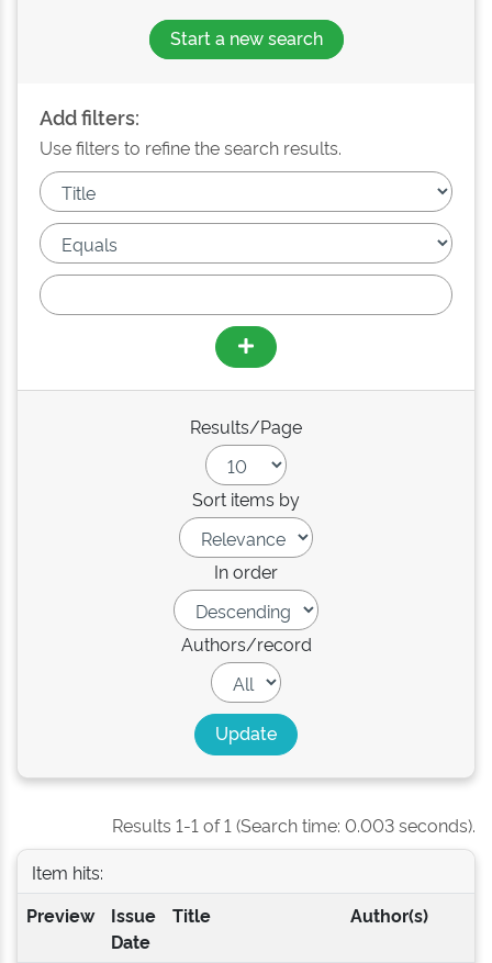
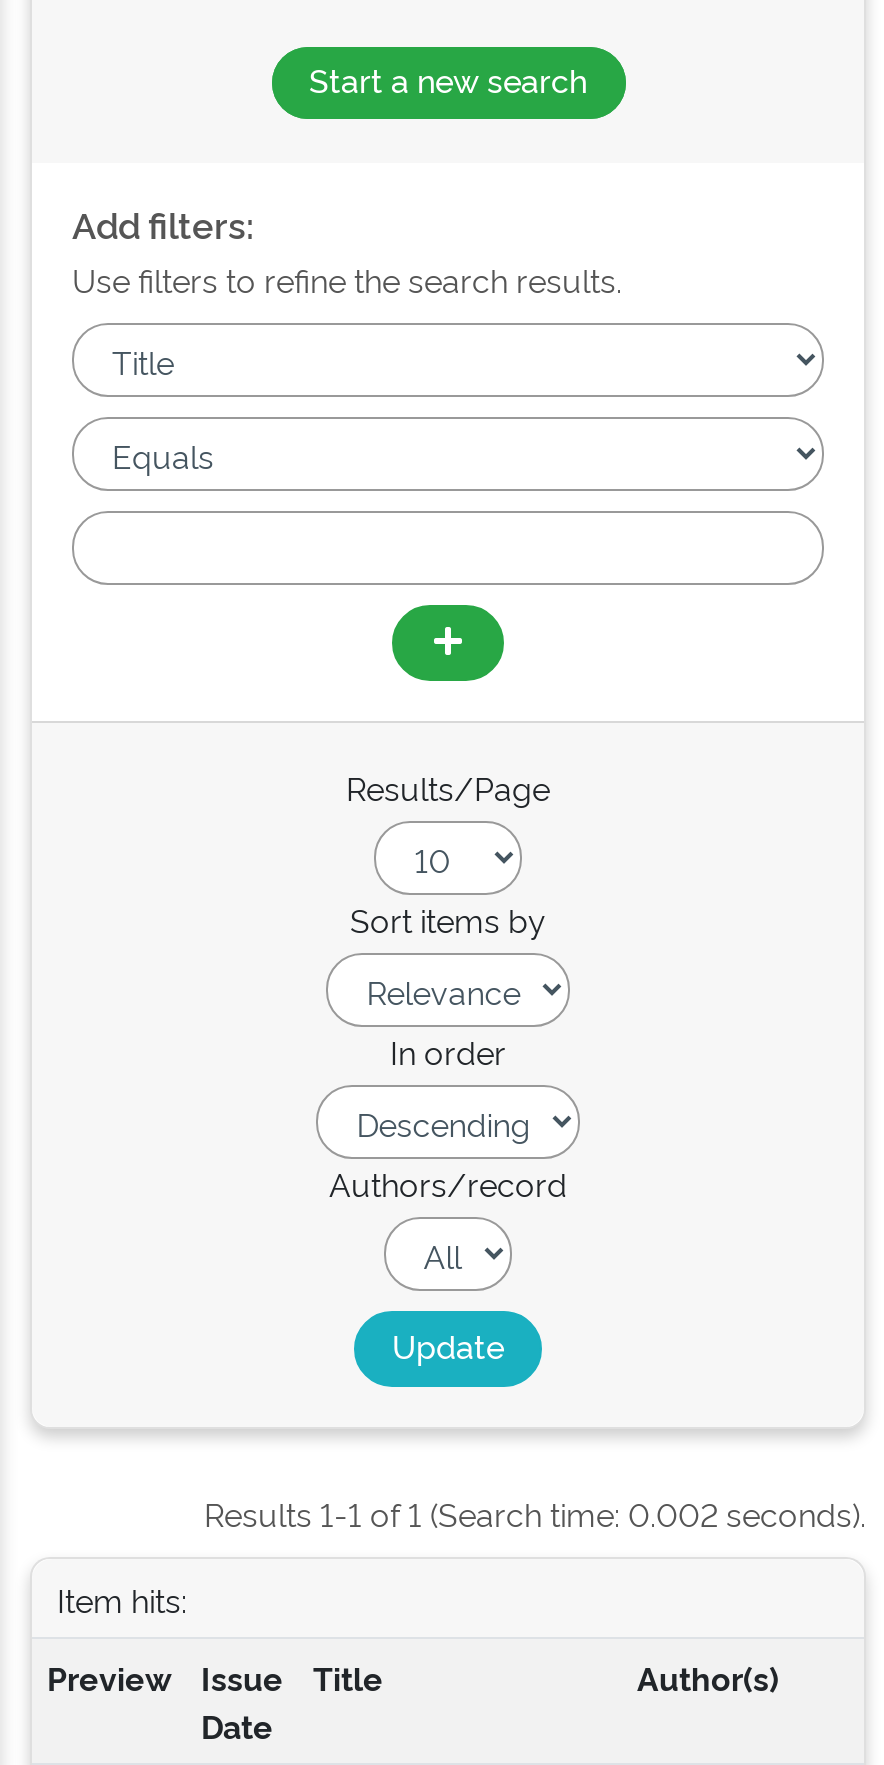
[112,813,476,837] Results 1-1 of 1 (Search time: 0.003 seconds). -> [204,1491,866,1535] Results 1-1 of 1 (Search time: 0.002 seconds).

